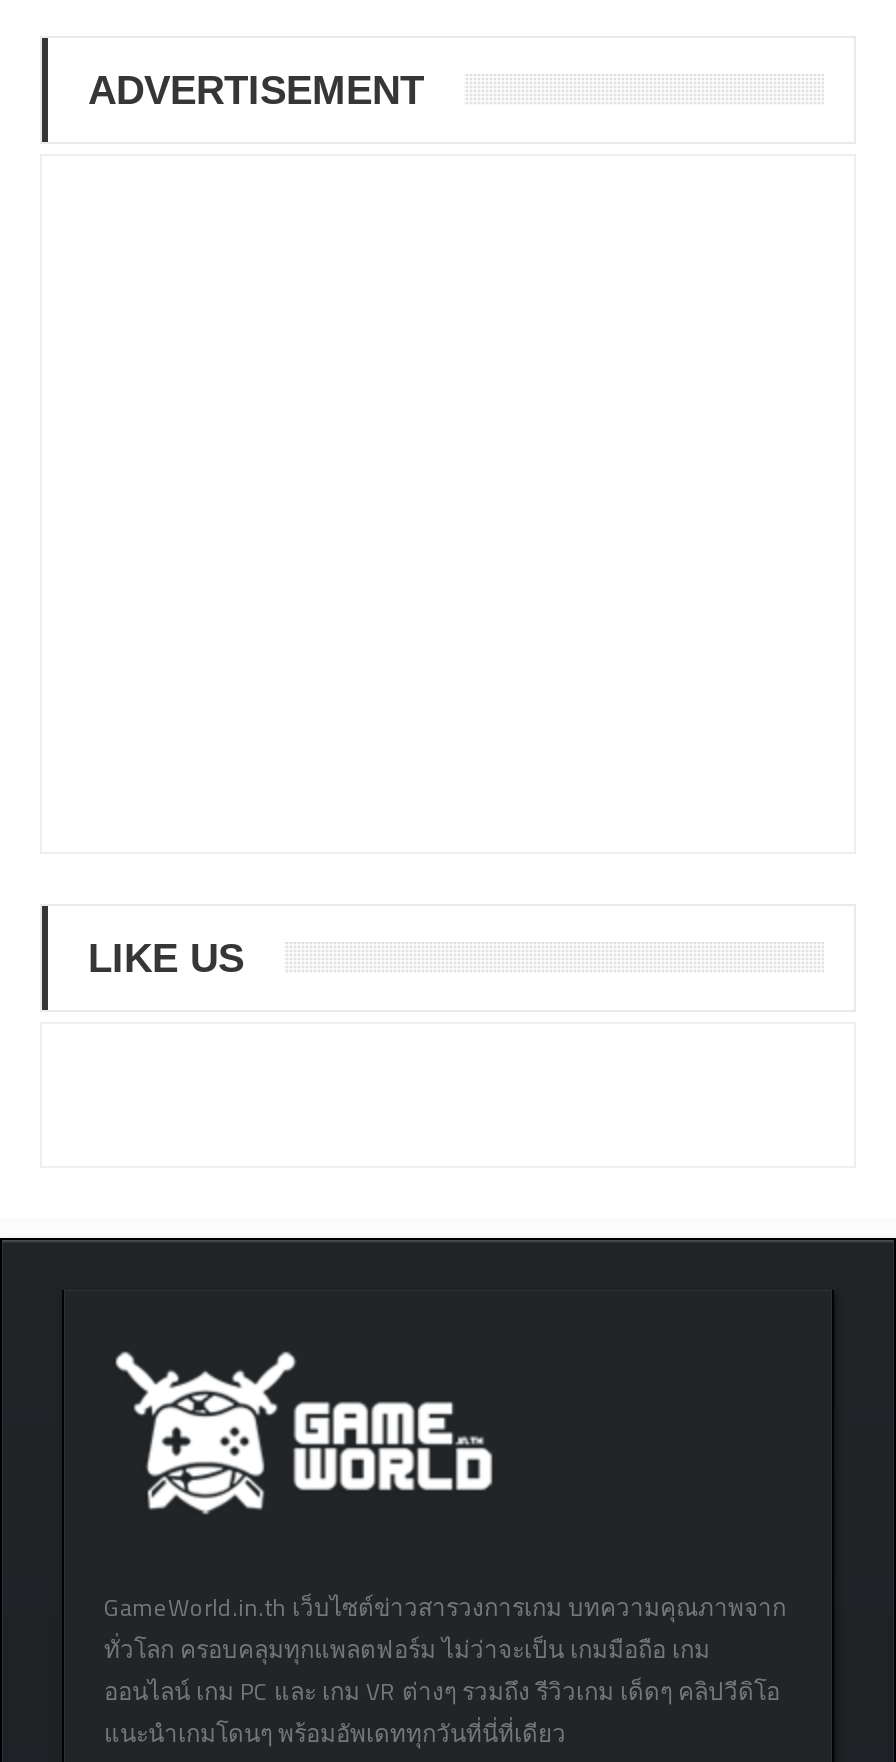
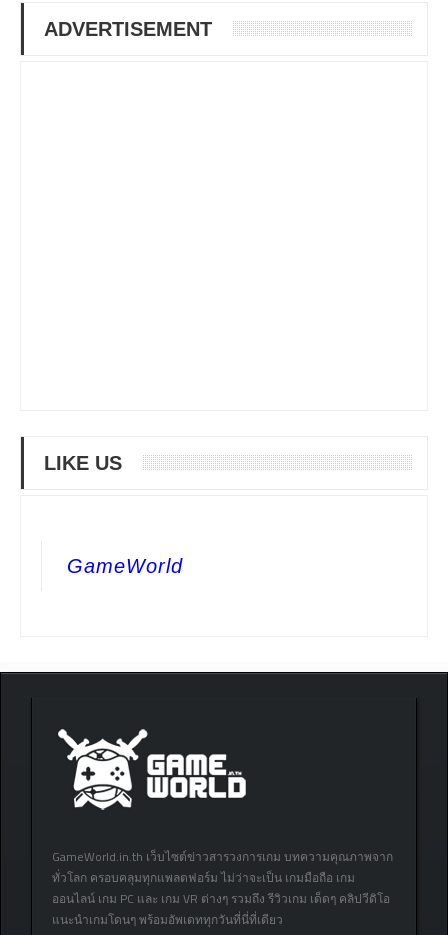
none -> [67,555,183,577] GameWorld

